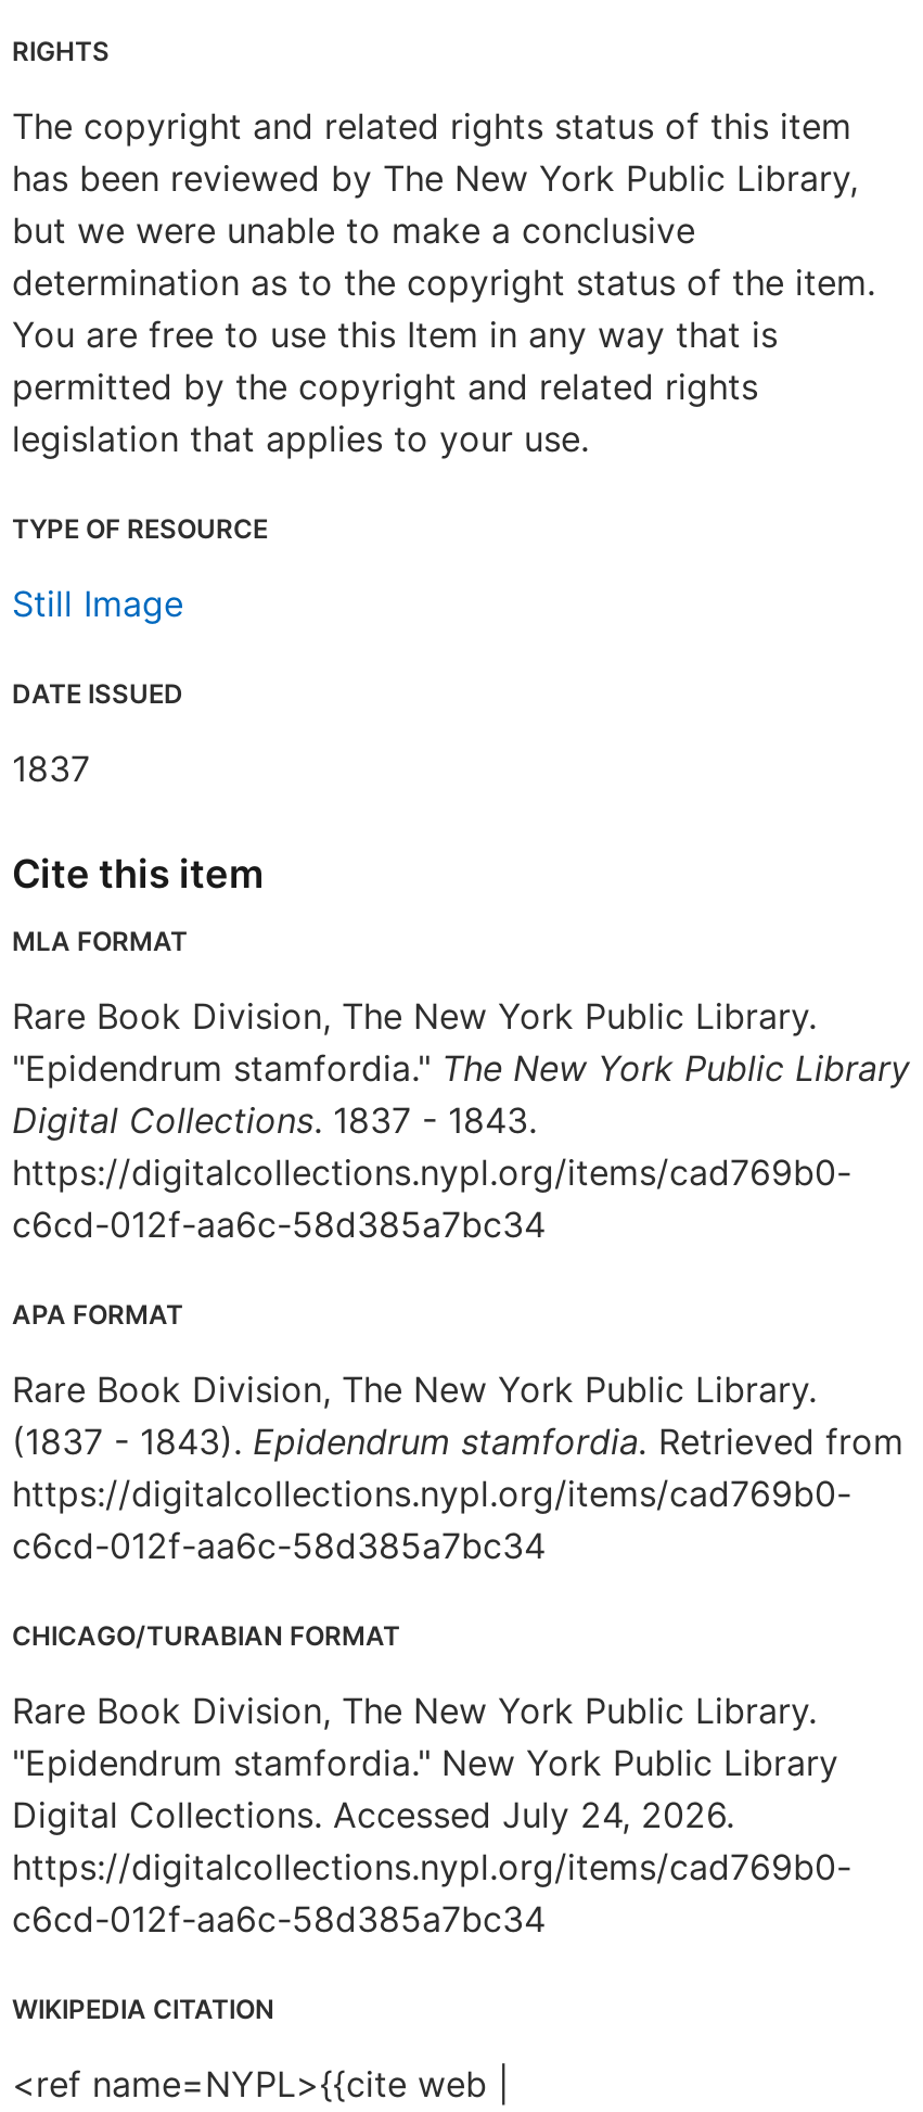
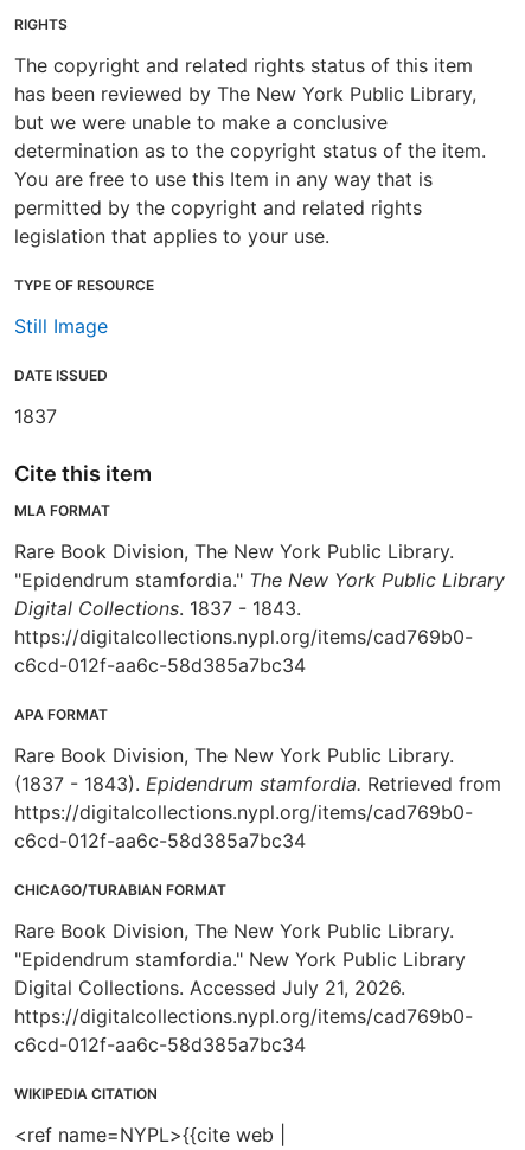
[12,1793,734,1836] Digital Collections. Accessed July 24, 2026. -> [14,976,405,999] Digital Collections. Accessed July 21, 2026.

